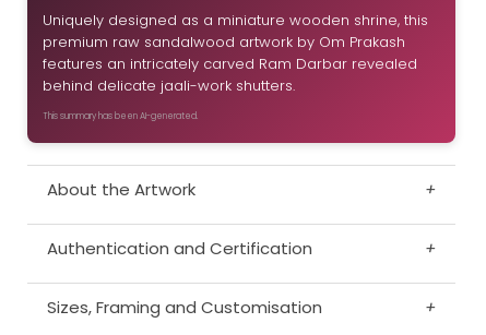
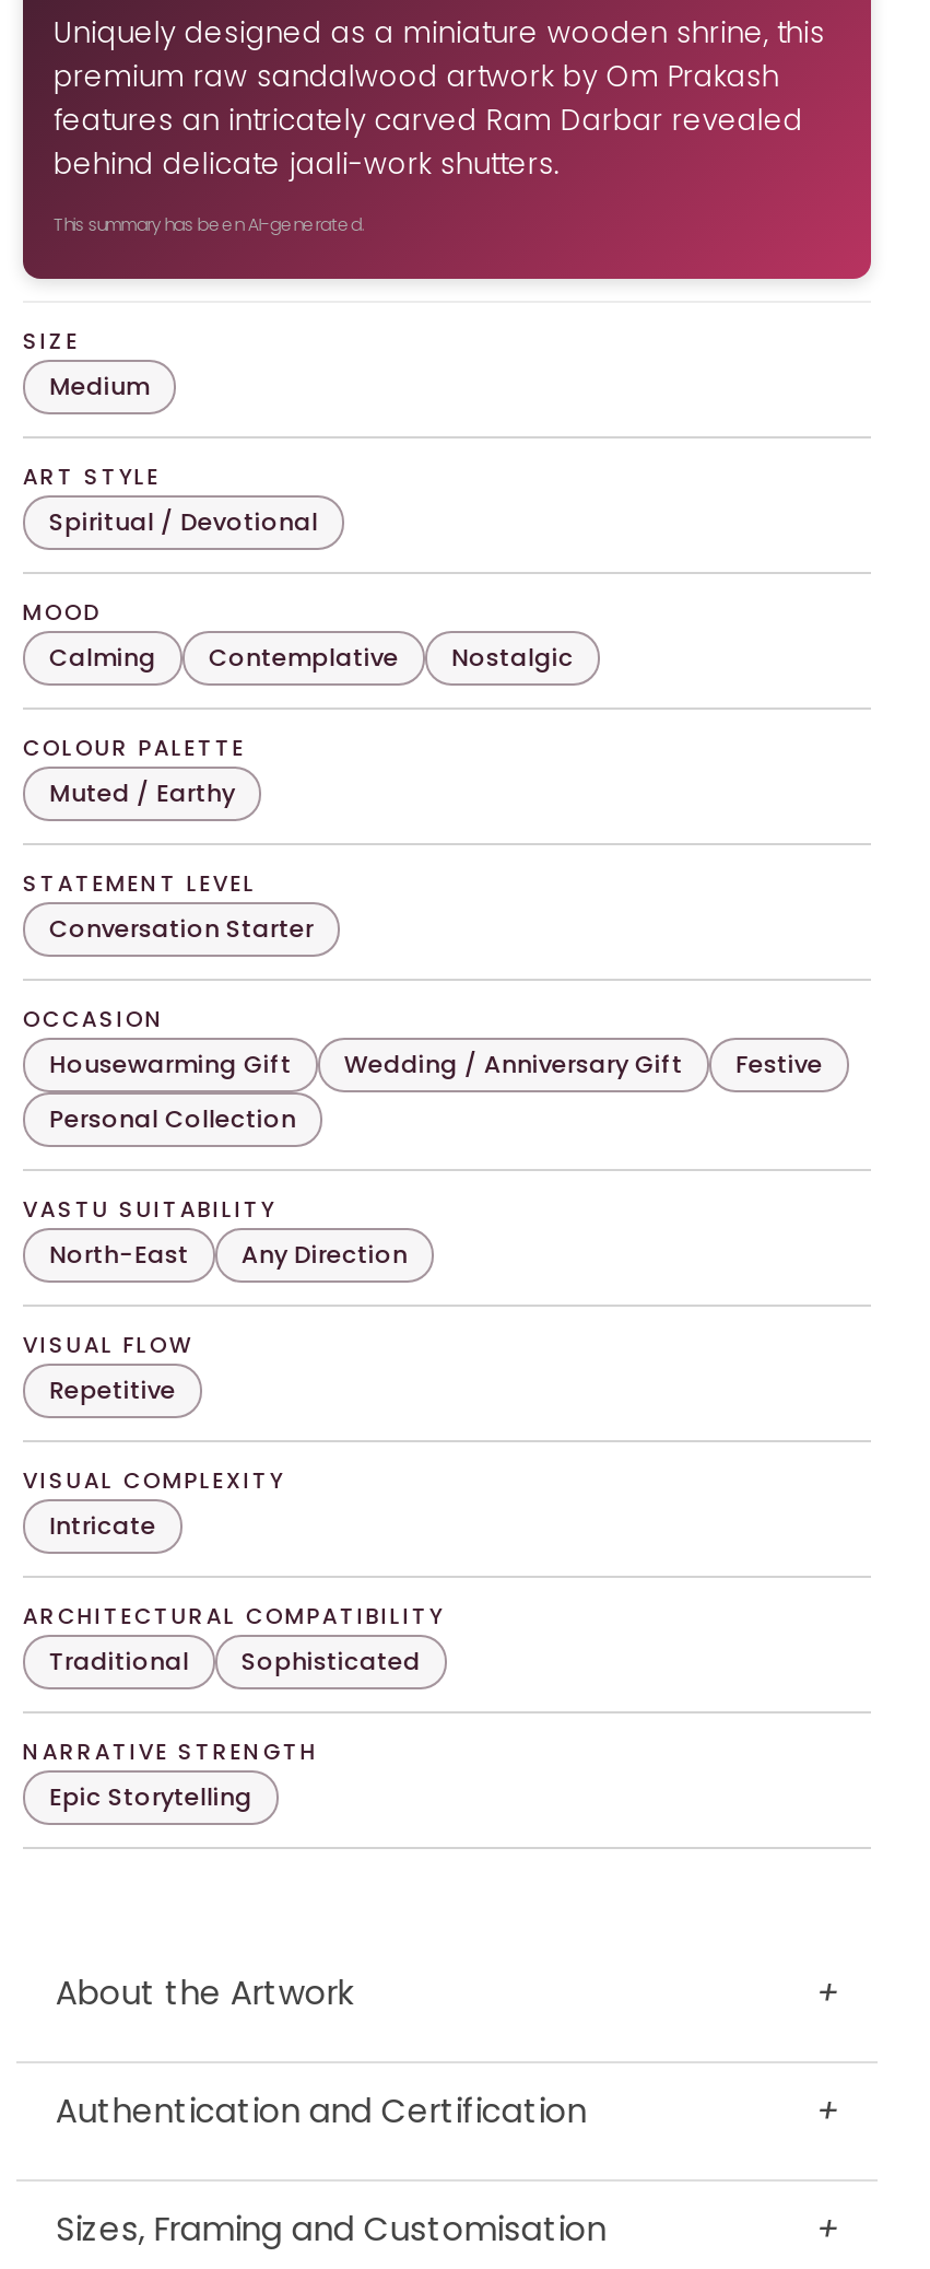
none -> [23,325,823,1815] SIZE | Medium | ART STYLE | Spiritual / Devotional | MOOD | Calming | Contemplative | Nostalgic | COLOUR PALETTE | Muted / Earthy | STATEMENT LEVEL | Conversation Starter | OCCASION | Housewarming Gift | Wedding / Anniversary Gift | Festive | Personal Collection | VASTU SUITABILITY | North-East | Any Direction | VISUAL FLOW | Repetitive | VISUAL COMPLEXITY | Intricate | ARCHITECTURAL COMPATIBILITY | Traditional | Sophisticated | NARRATIVE STRENGTH | Epic Storytelling

